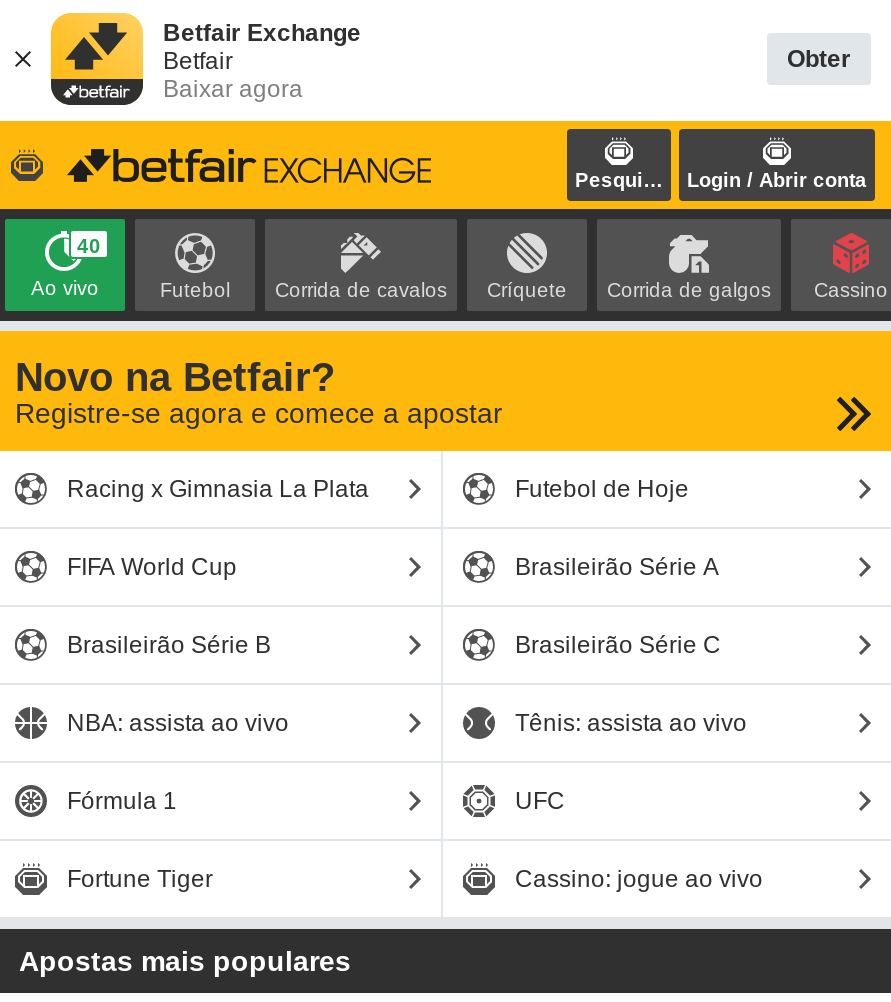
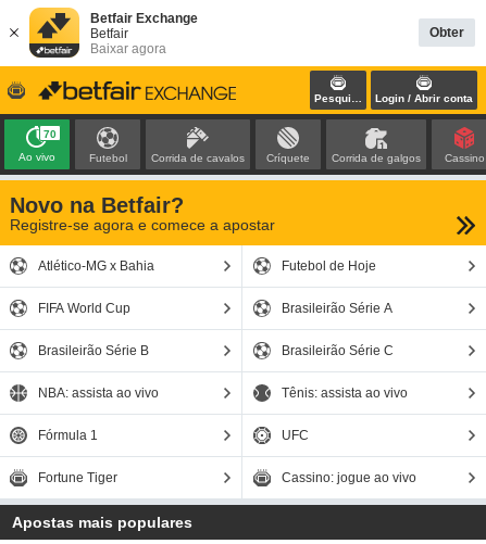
[77,235,101,257] 40 -> [43,128,57,140] 70
[67,475,369,503] Racing x Gimnasia La Plata -> [38,258,154,274] Atlético-MG x Bahia

